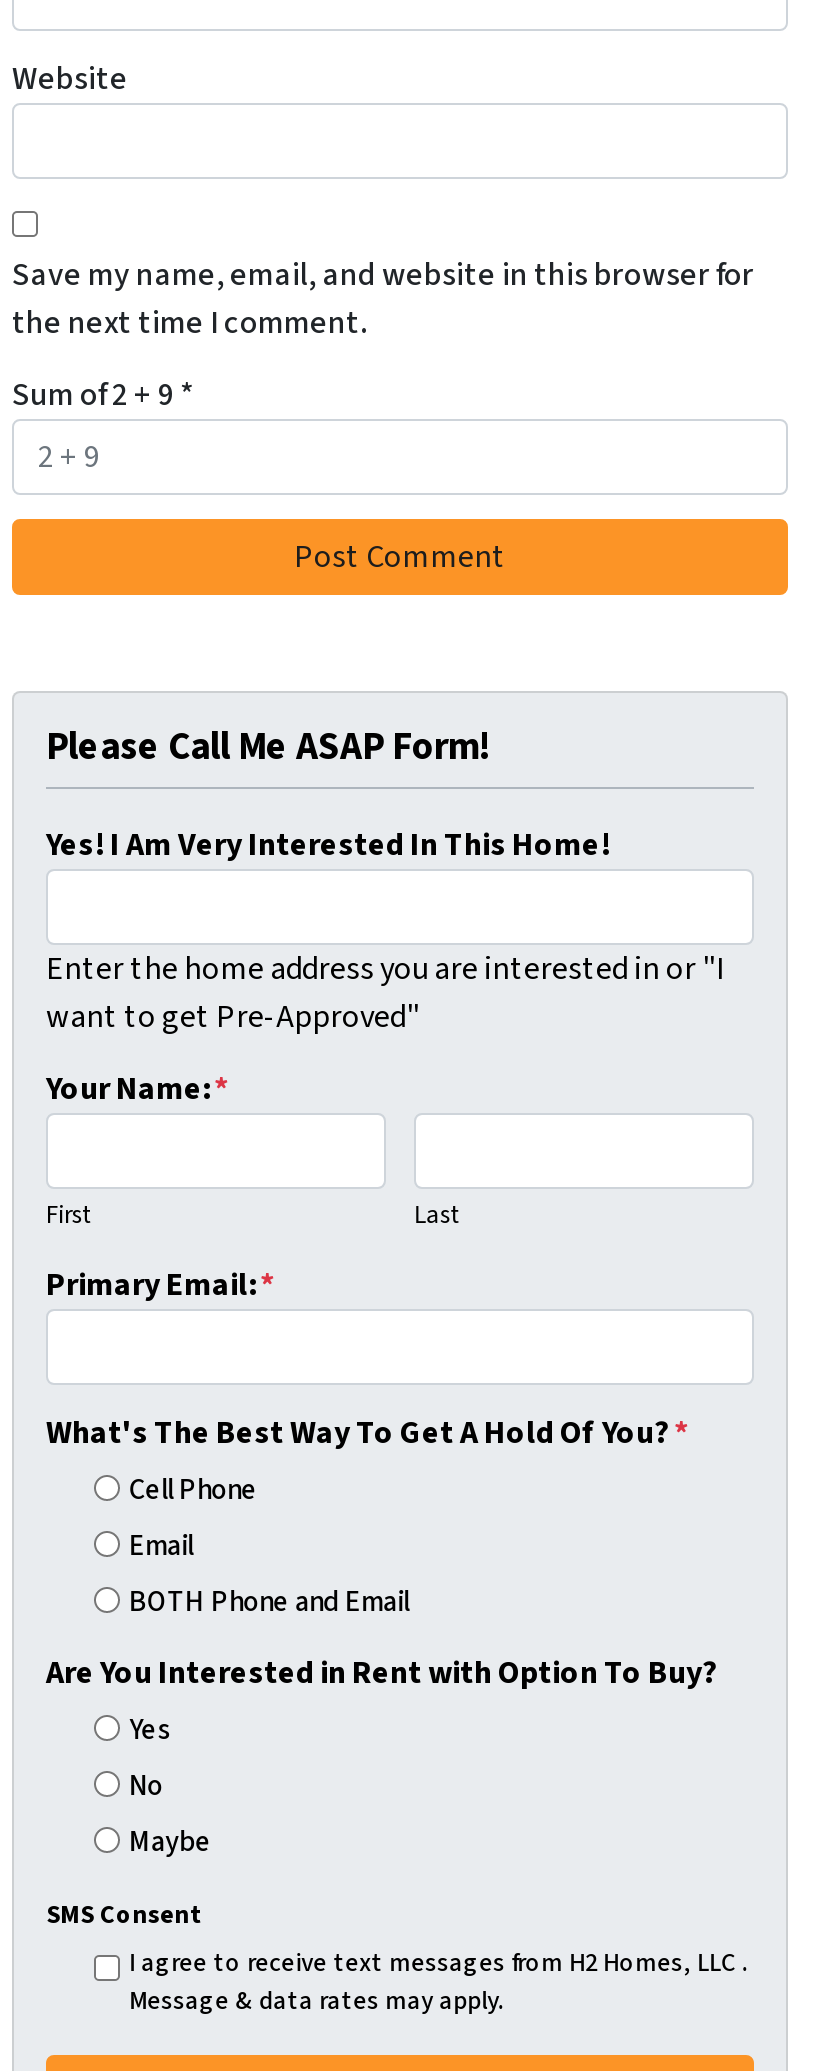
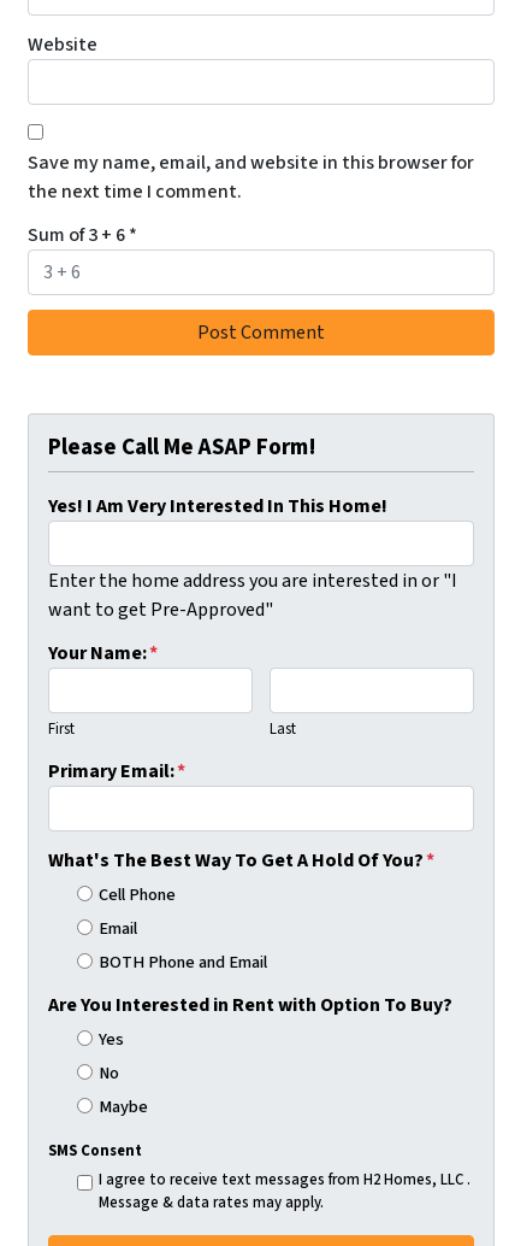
[12,373,194,417] Sum of 2 + 9 * -> [28,222,137,248] Sum of 3 + 6 *

